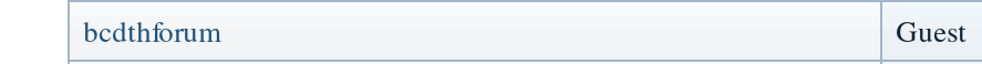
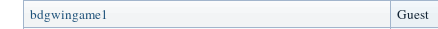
[83,10,221,50] bcdthforum -> [30,5,108,23] bdgwingame1

